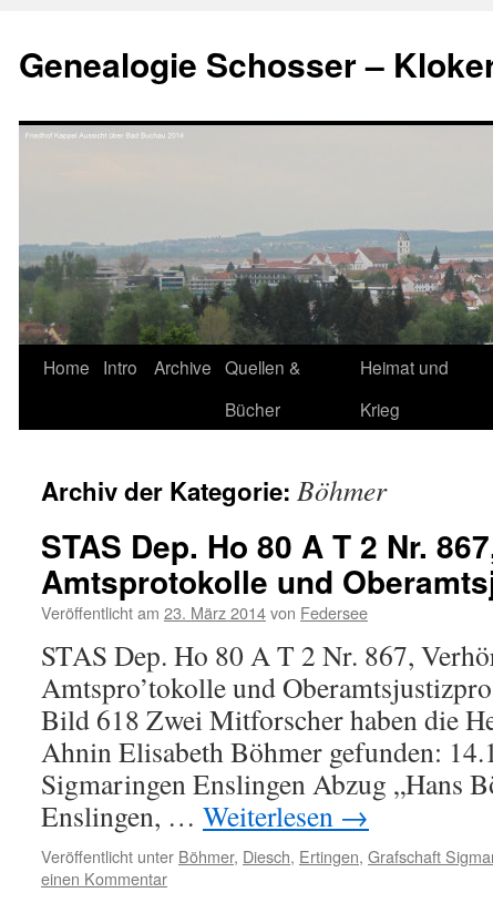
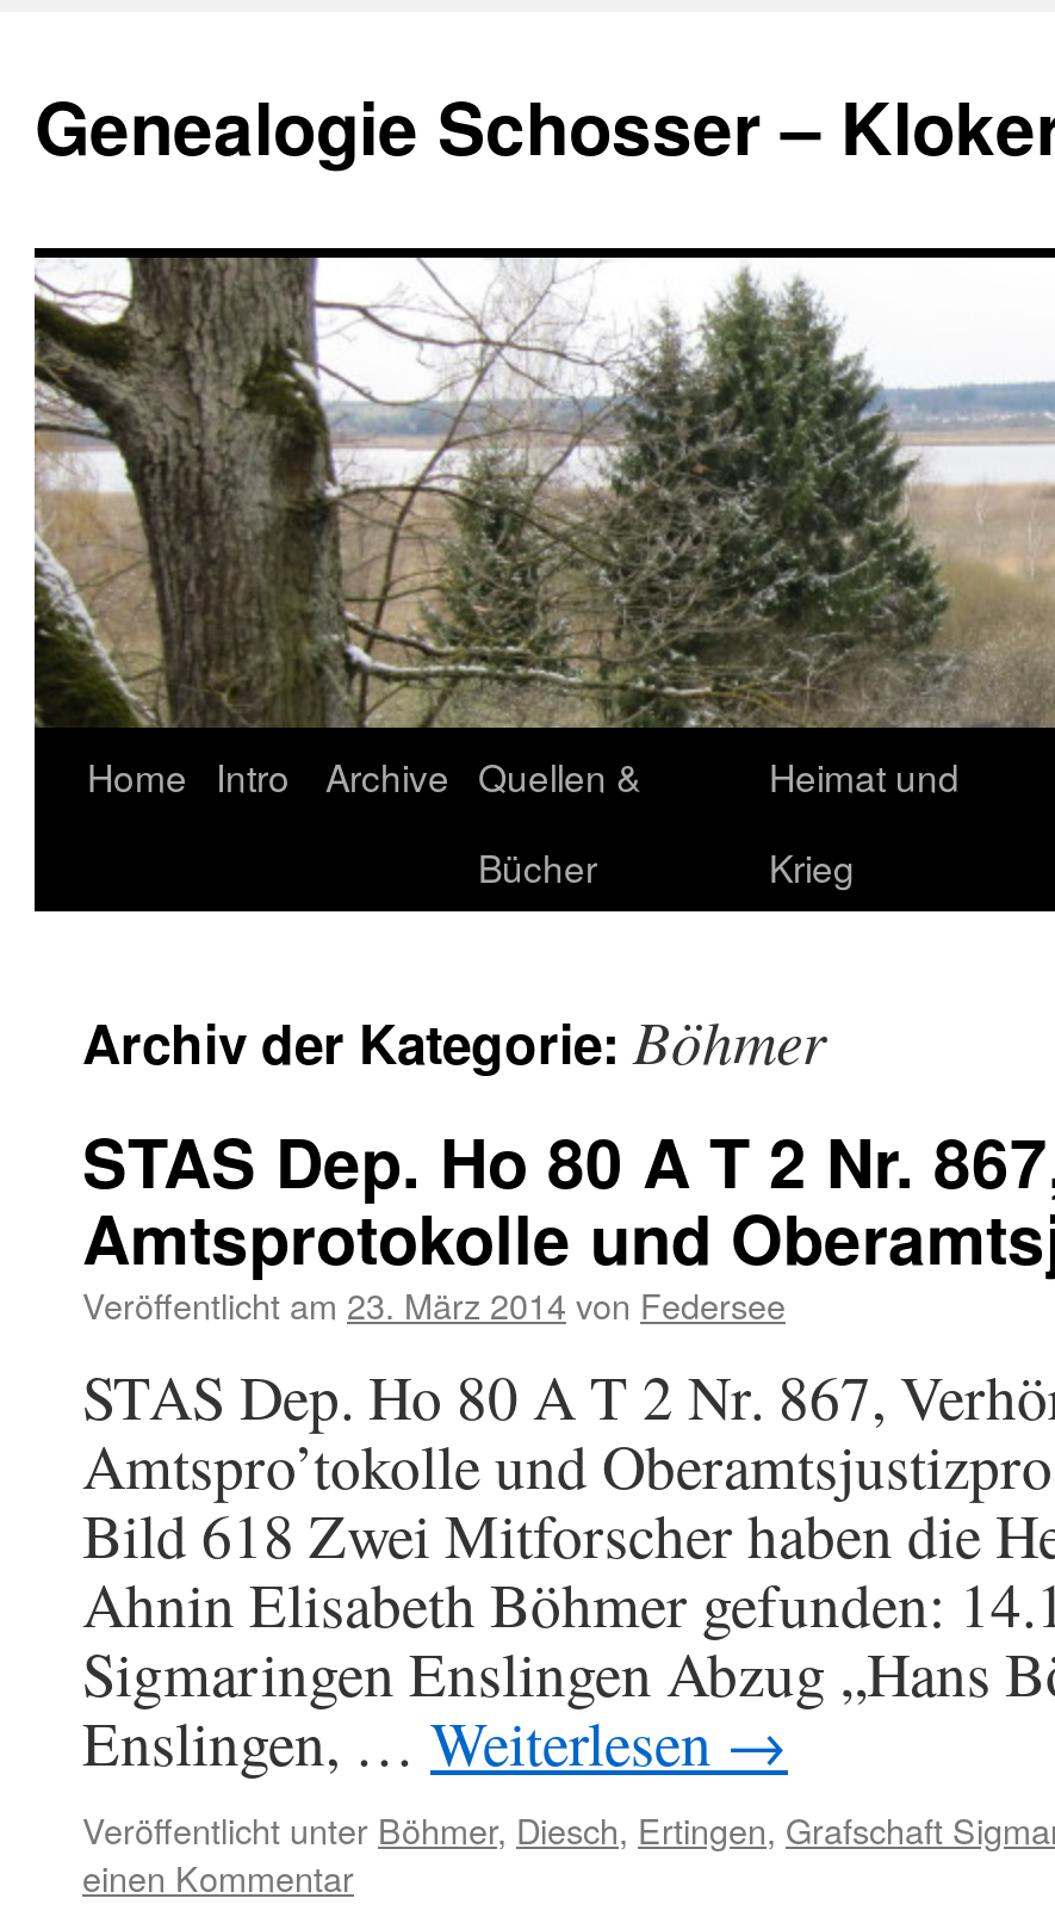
[18,124,490,345] [image] -> [32,258,1048,728] [image]

